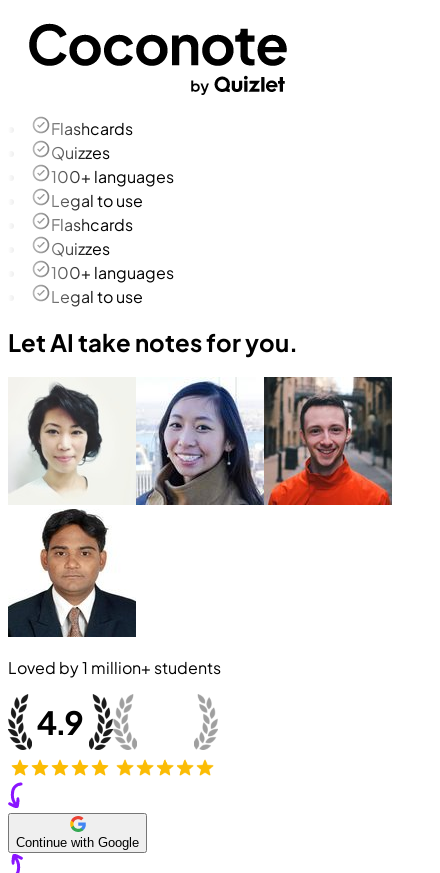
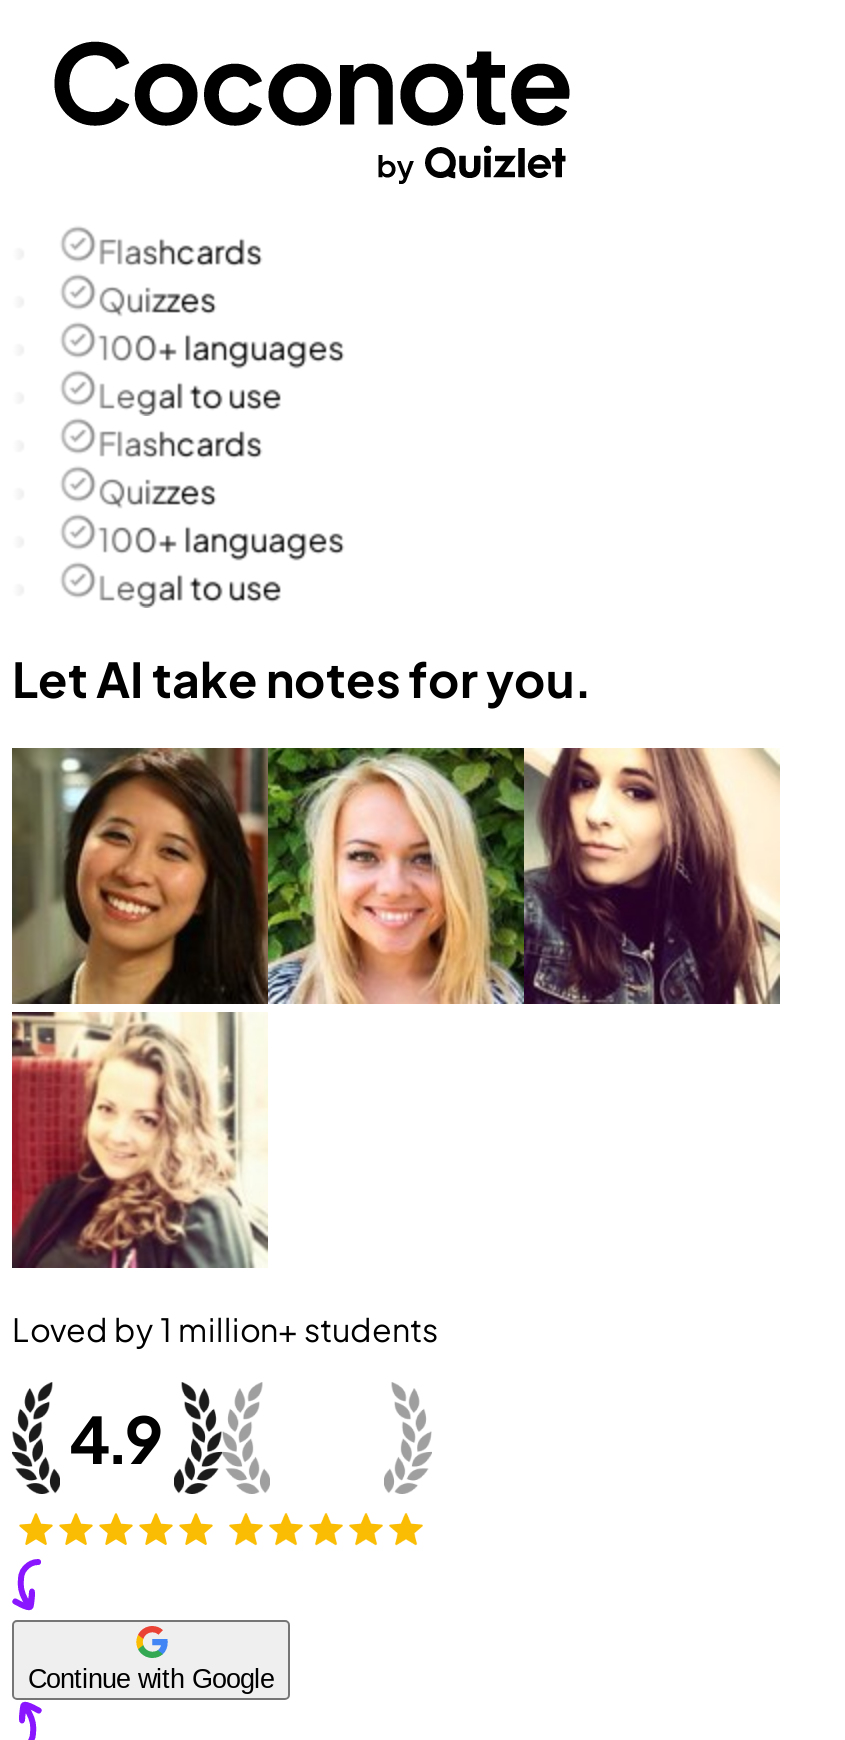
[7,376,393,638] [image] -> [10,746,780,1270] [image]

